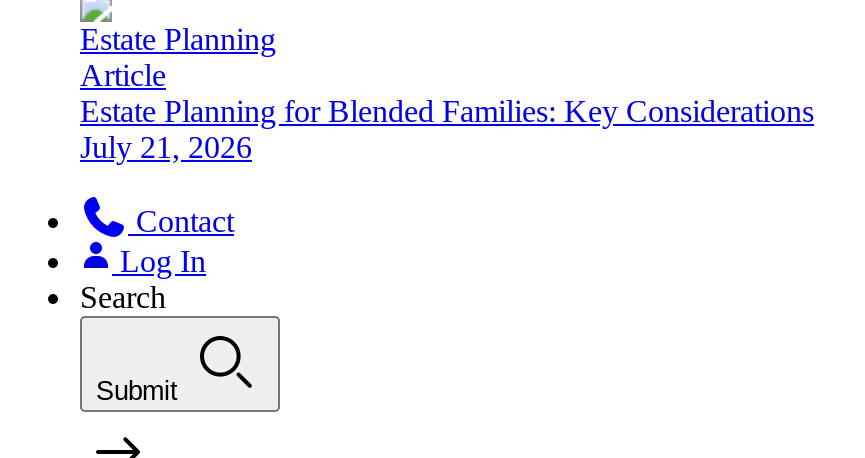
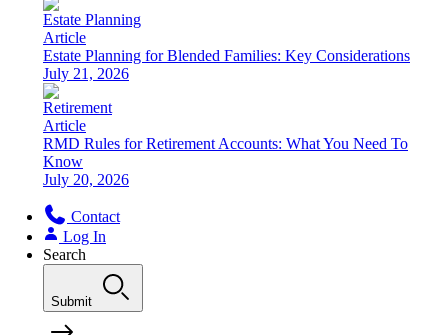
none -> [43,99,408,188] Retirement | Article | RMD Rules for Retirement Accounts: What You Need To | Know | July 20, 2026

